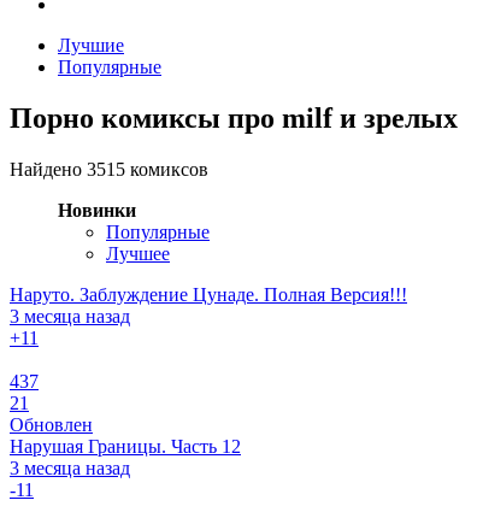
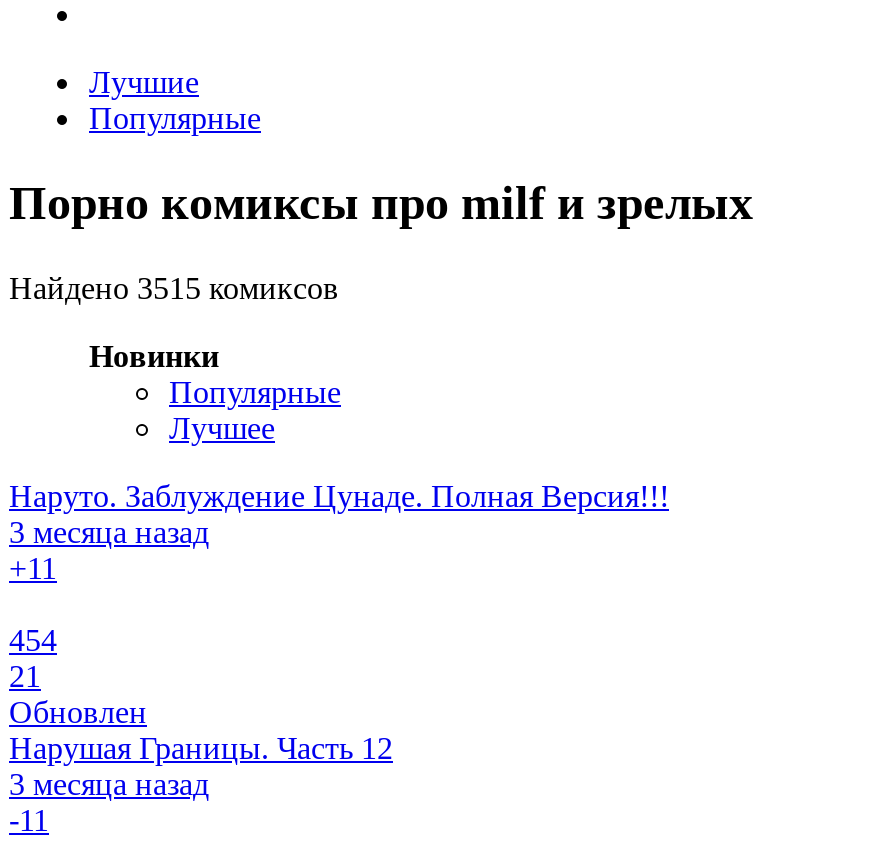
[10,371,39,391] 437 -> [9,623,57,657] 454

